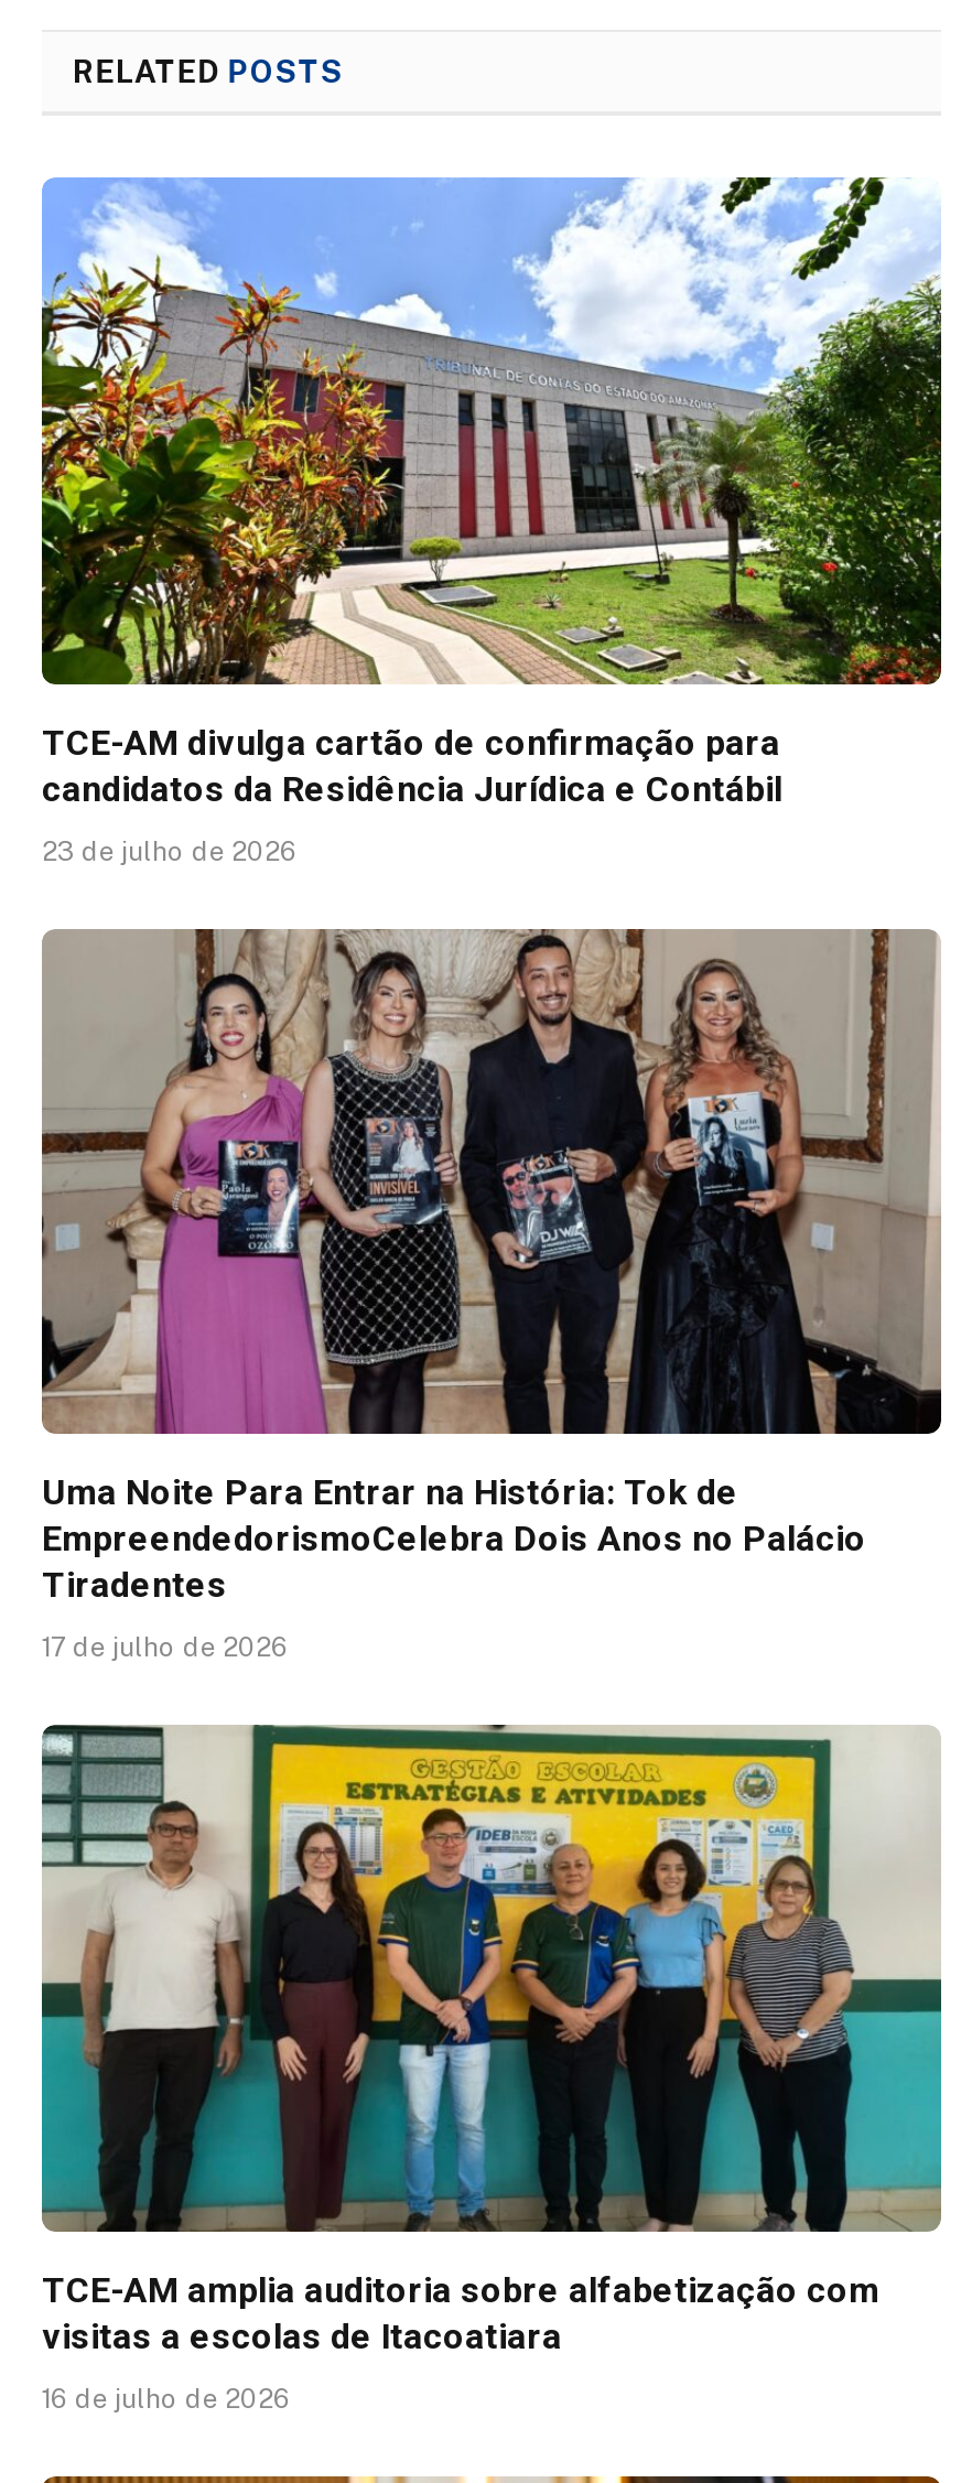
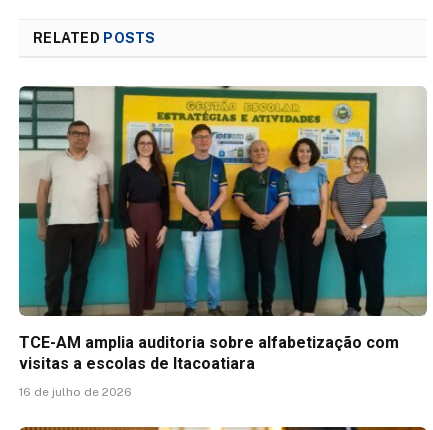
[40,175,943,866] [image] | TCE-AM divulga cartão de confirmação para | candidatos da Residência Jurídica e Contábil | 23 de julho de 2026 -> none
[40,927,943,1663] [image] | Uma Noite Para Entrar na História: Tok de | EmpreendedorismoCelebra Dois Anos no Palácio | Tiradentes | 17 de julho de 2026 -> none

